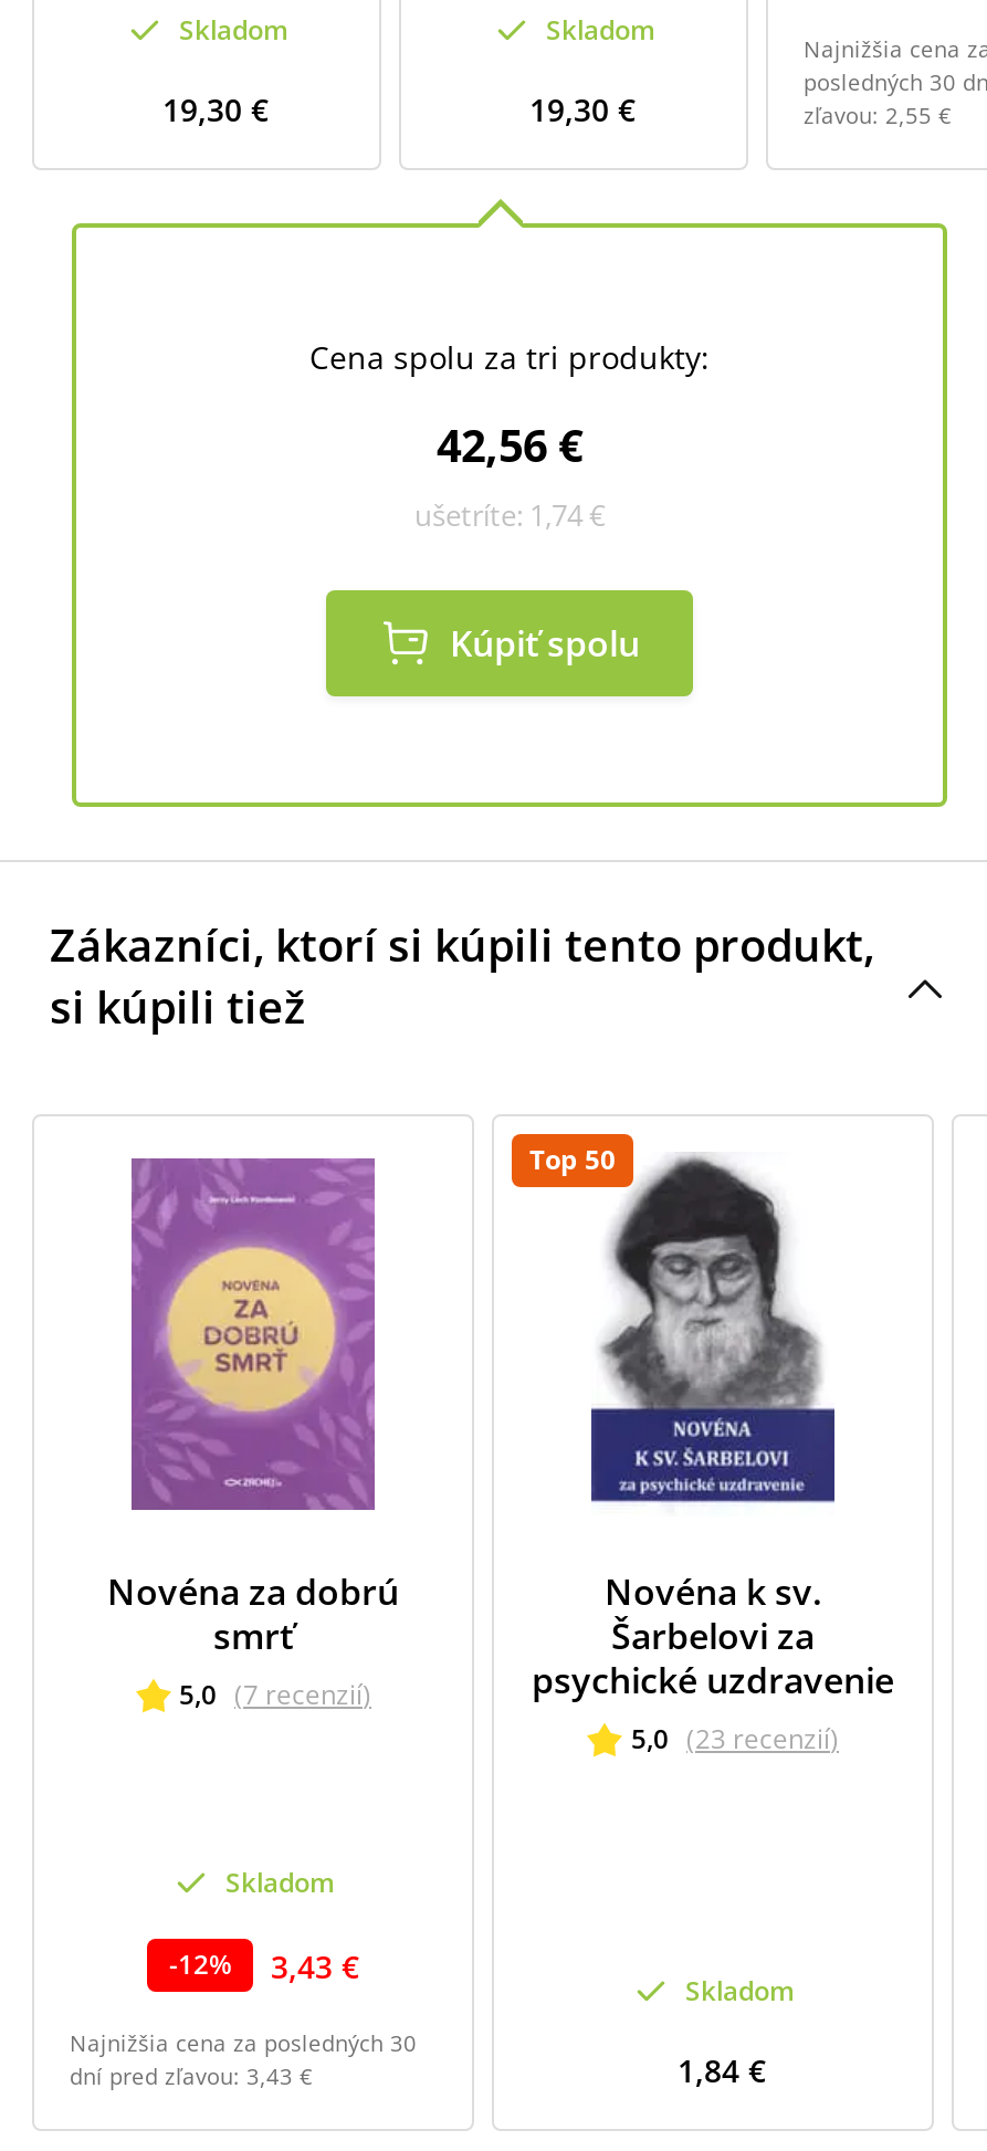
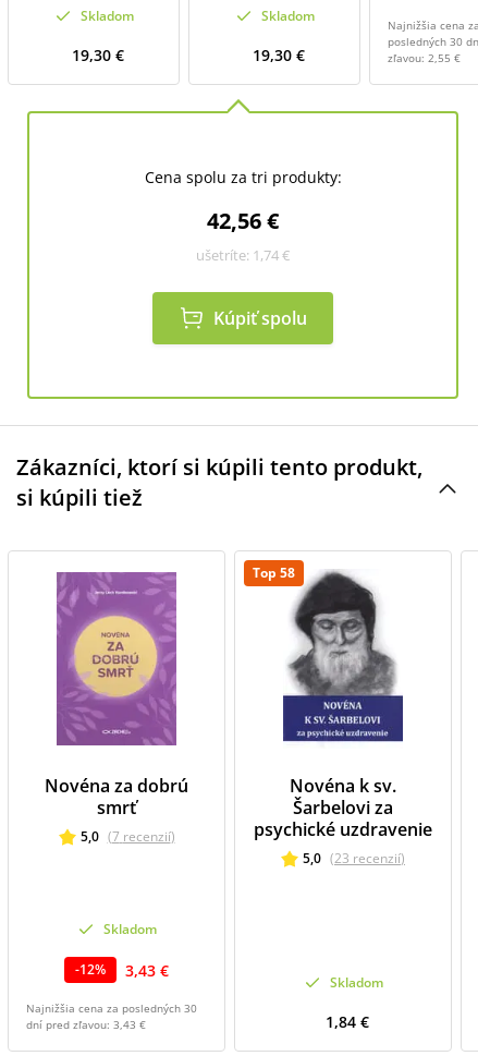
[529,1141,616,1178] Top 50 -> [253,563,295,582] Top 58

